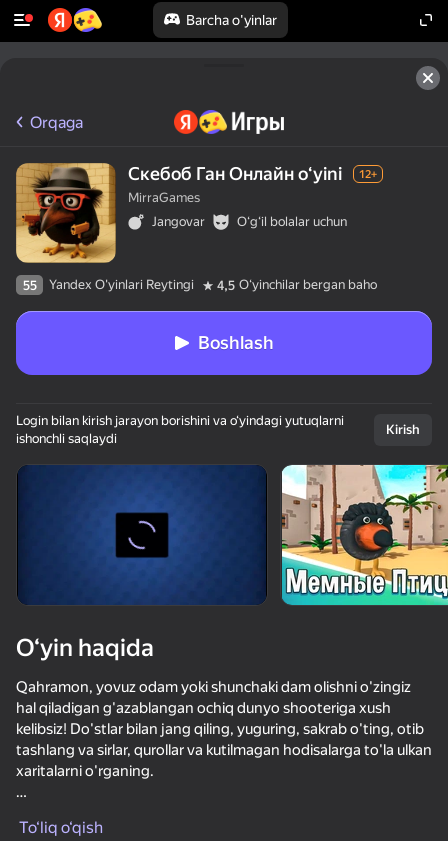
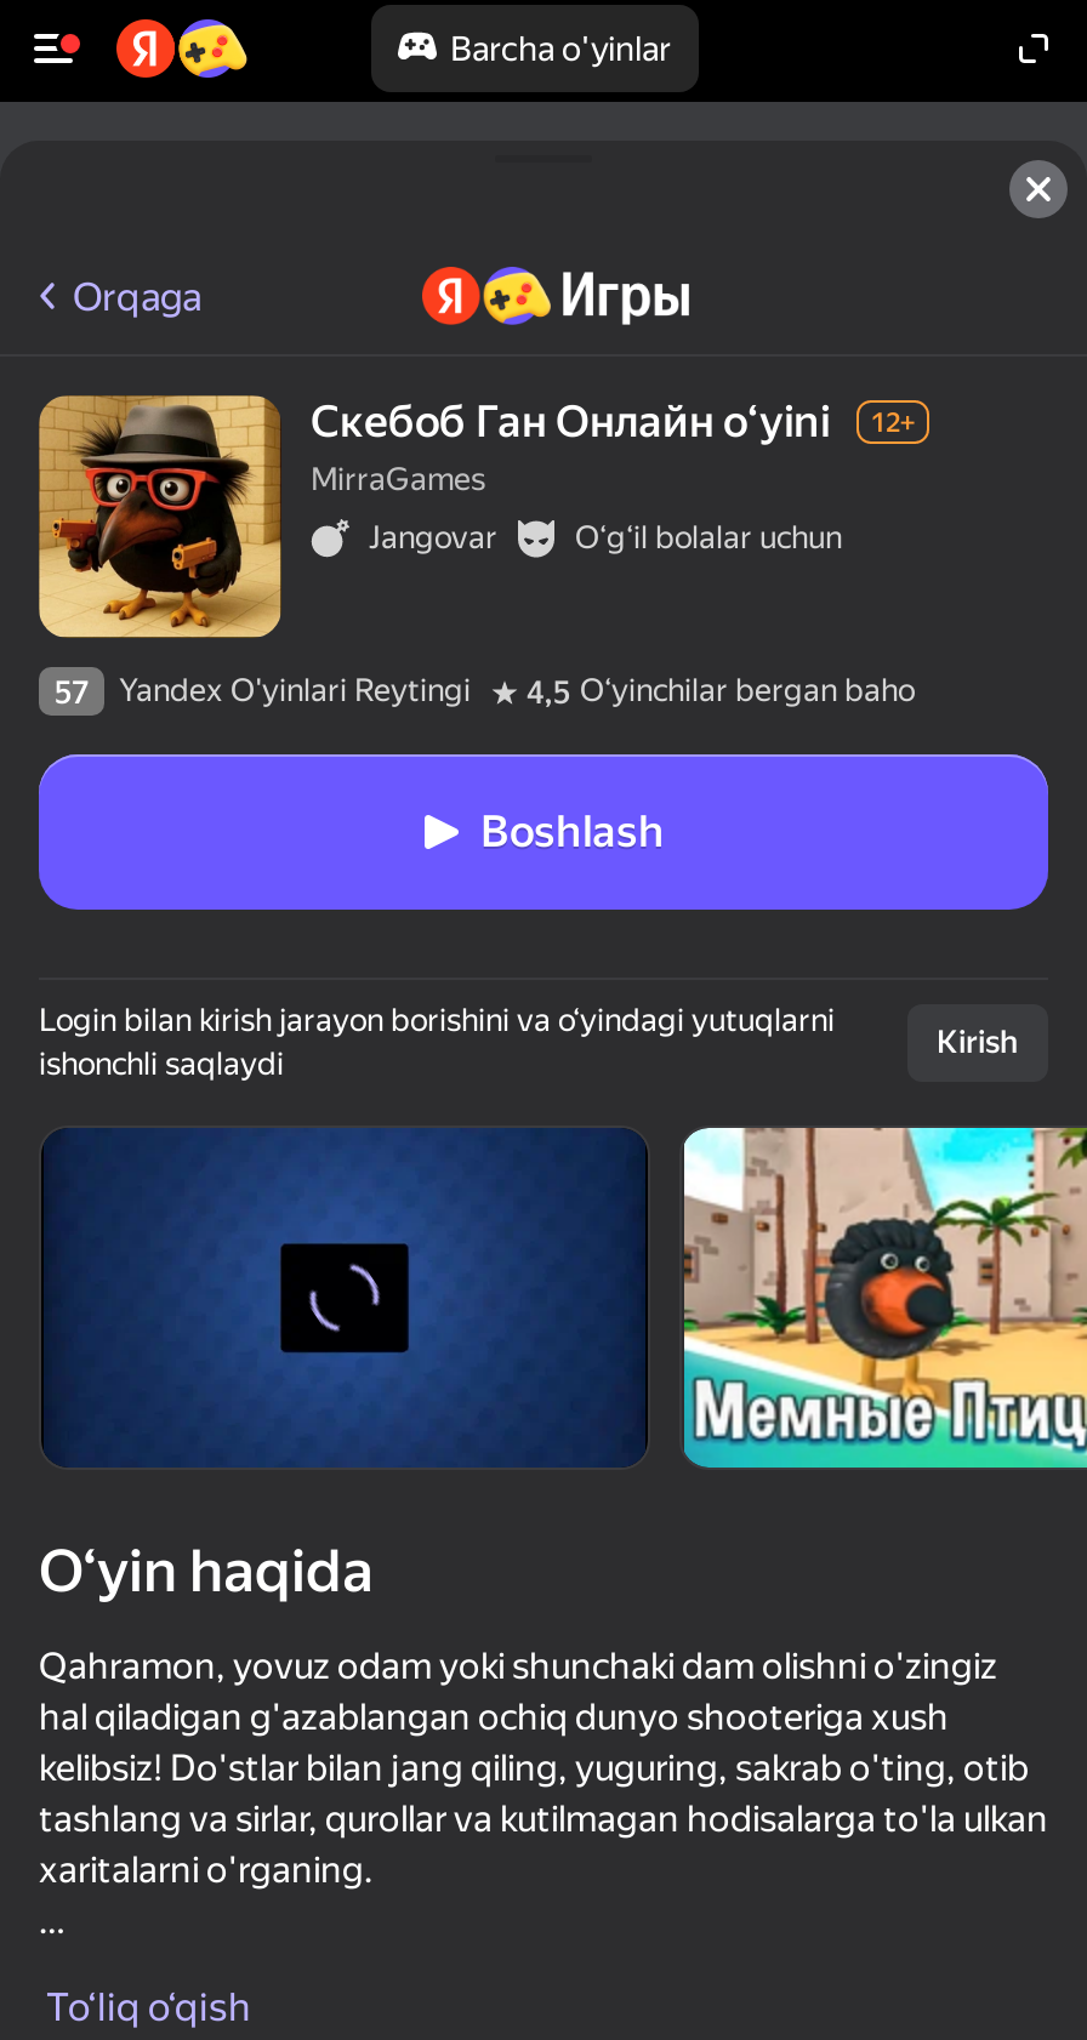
[22,277,36,292] 55 -> [55,673,89,710] 57

